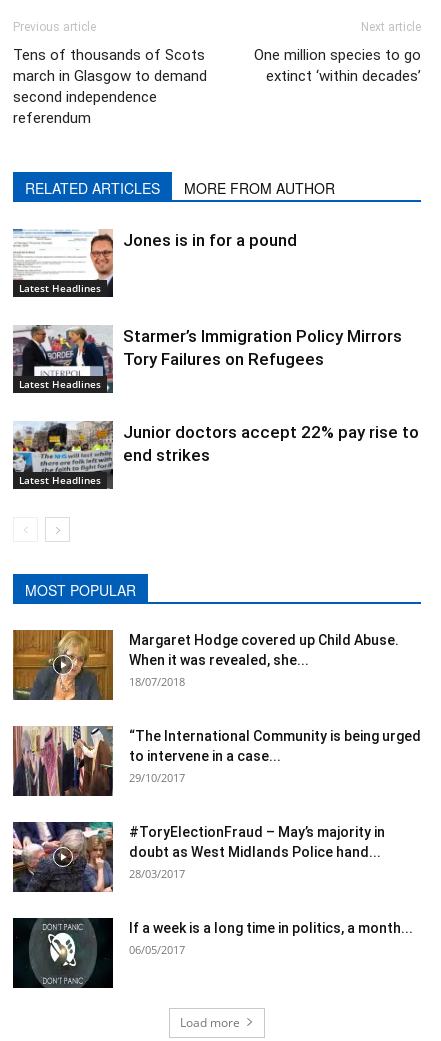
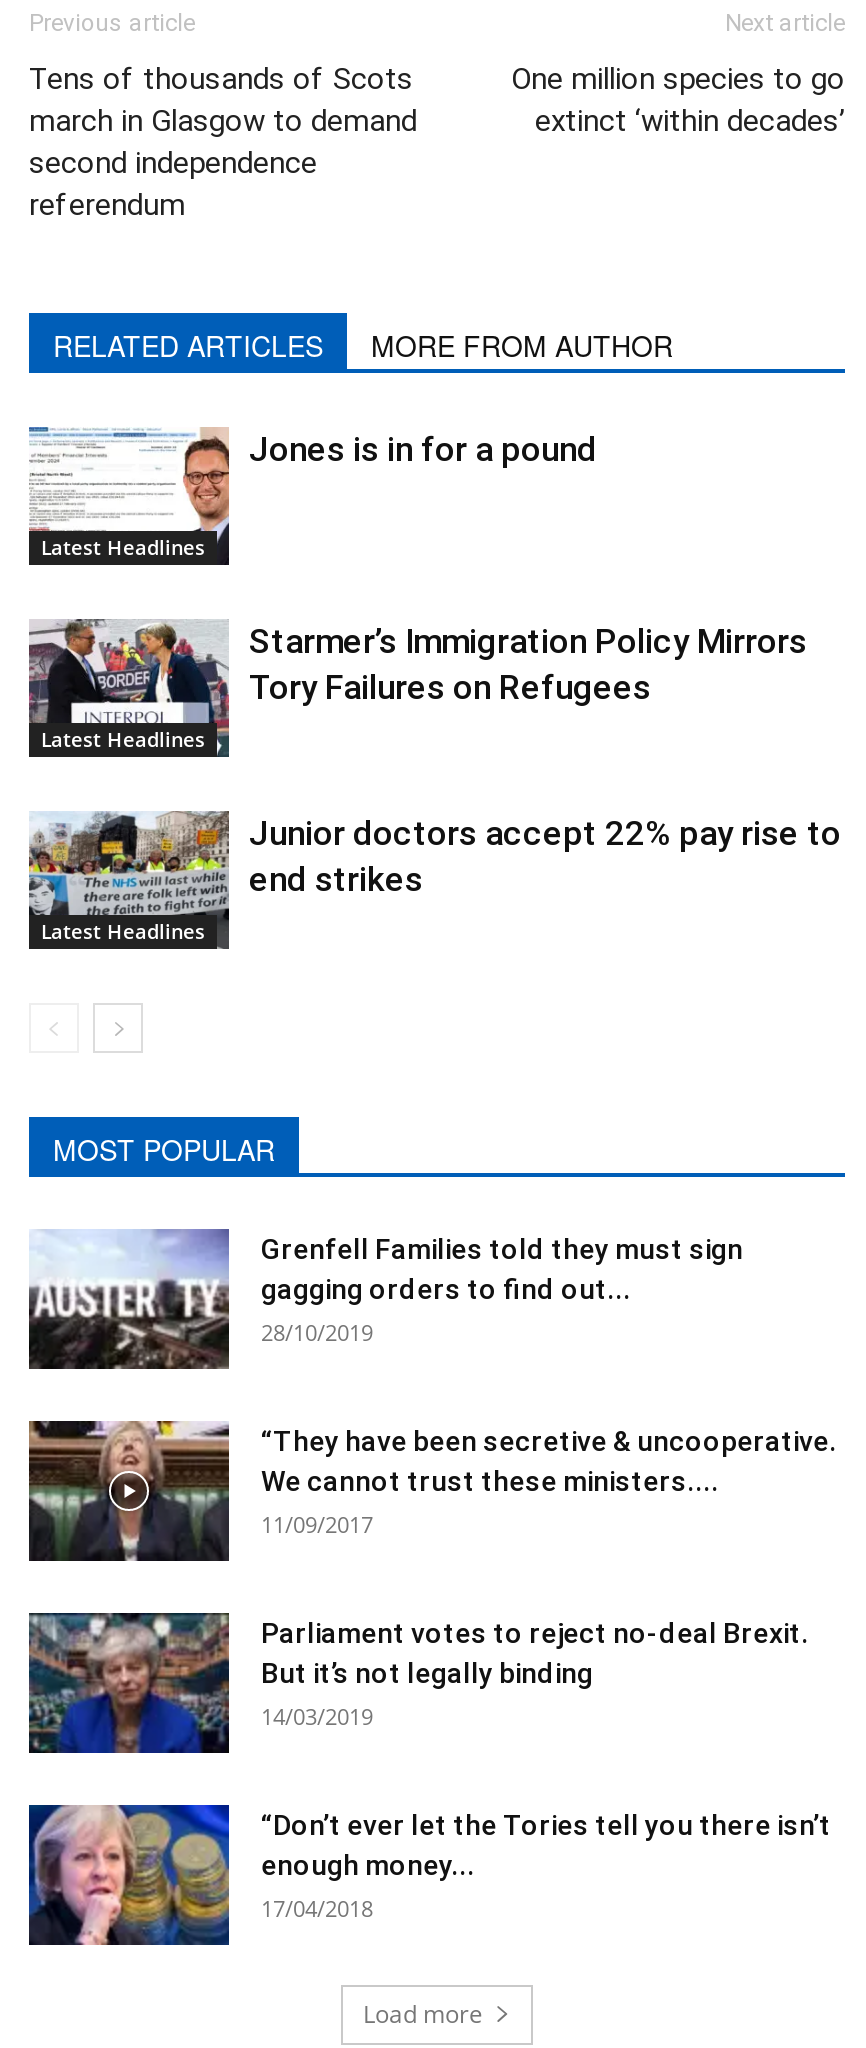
[12,629,399,701] [image] | Margaret Hodge covered up Child Abuse. | When it was revealed, she... | 18/07/2018 -> [27,1227,743,1371] [image] | Grenfell Families told they must sign | gagging orders to find out... | 28/10/2019
[12,725,421,797] [image] | “The International Community is being urged | to intervene in a case... | 29/10/2017 -> [27,1419,837,1563] [image] | “They have been secretive & uncooperative. | We cannot trust these ministers.... | 11/09/2017
[12,821,385,893] [image] | #ToryElectionFraud – May’s majority in | doubt as West Midlands Police hand... | 28/03/2017 -> [27,1611,809,1755] [image] | Parliament votes to reject no-deal Brexit. | But it’s not legally binding | 14/03/2019
[12,917,413,989] [image] | If a week is a long time in politics, a month... | 06/05/2017 -> [27,1803,831,1947] [image] | “Don’t ever let the Tories tell you there isn’t | enough money... | 17/04/2018

